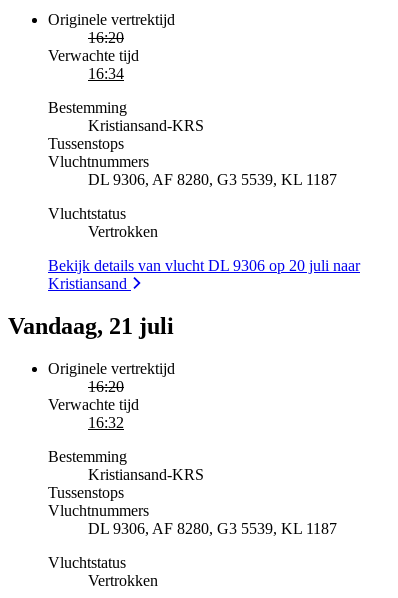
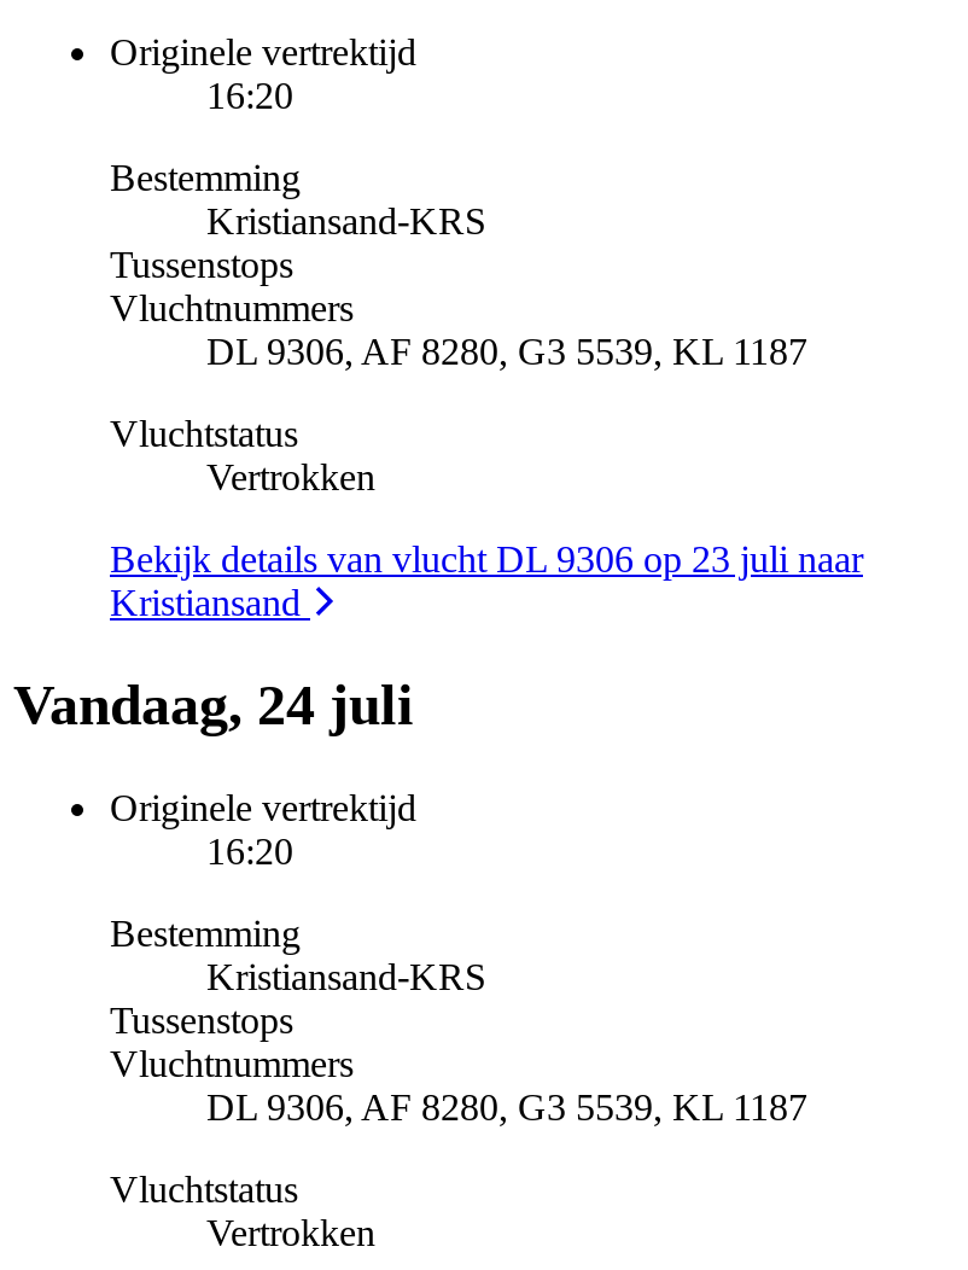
[48,47,139,82] Verwachte tijd | 16:34 -> none
[48,257,360,274] Bekijk details van vlucht DL 9306 op 20 juli naar -> [110,538,863,579] Bekijk details van vlucht DL 9306 op 23 juli naar
[8,313,174,339] Vandaag, 21 juli -> [13,673,414,735] Vandaag, 24 juli
[48,395,139,430] Verwachte tijd | 16:32 -> none

